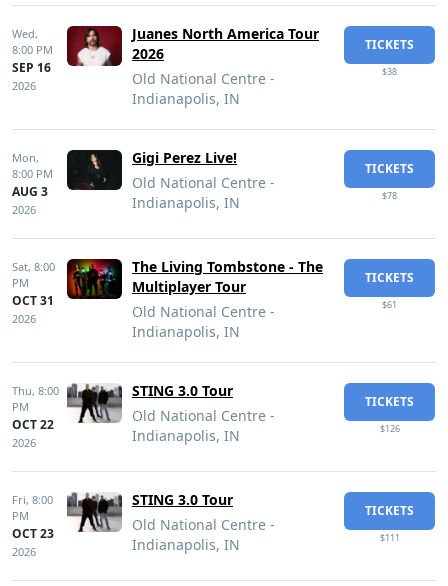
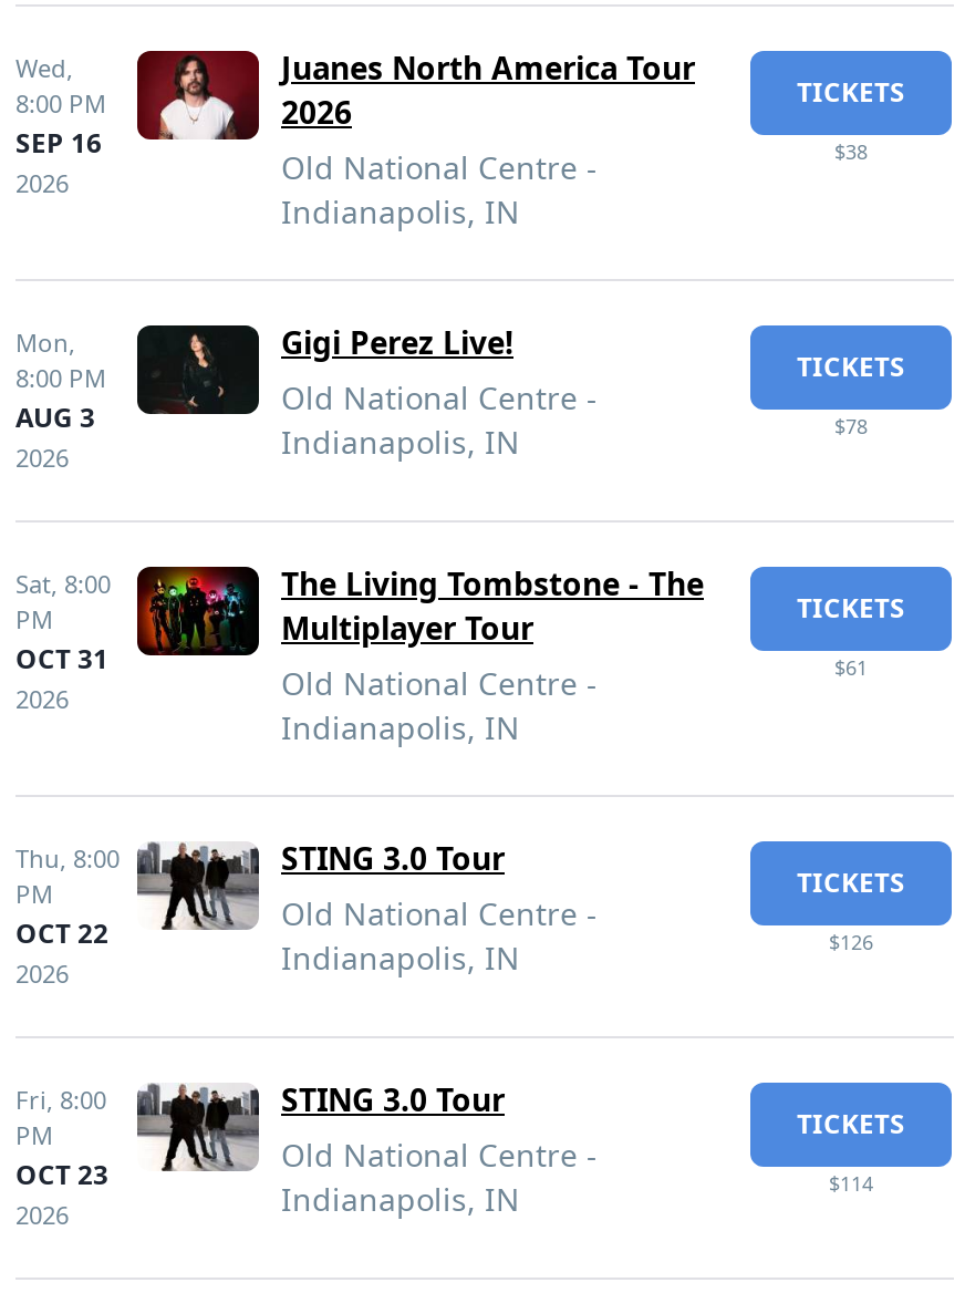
[379,531,399,544] $111 -> [829,1169,873,1198] $114

